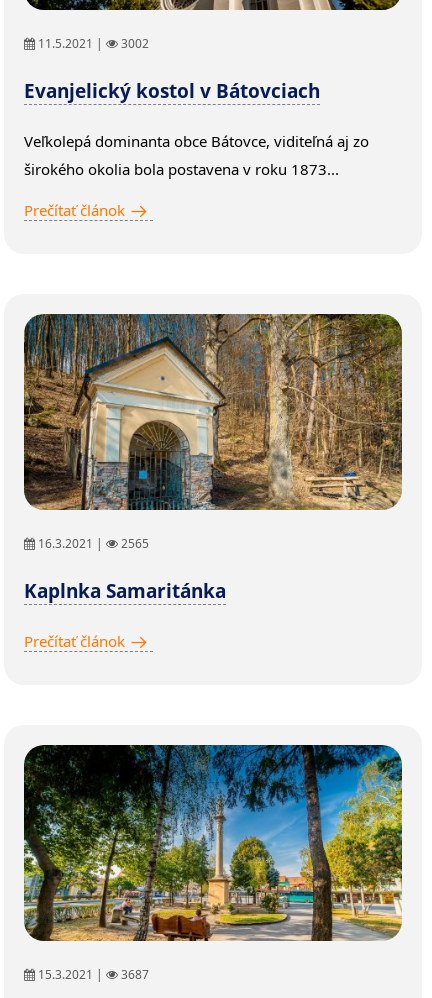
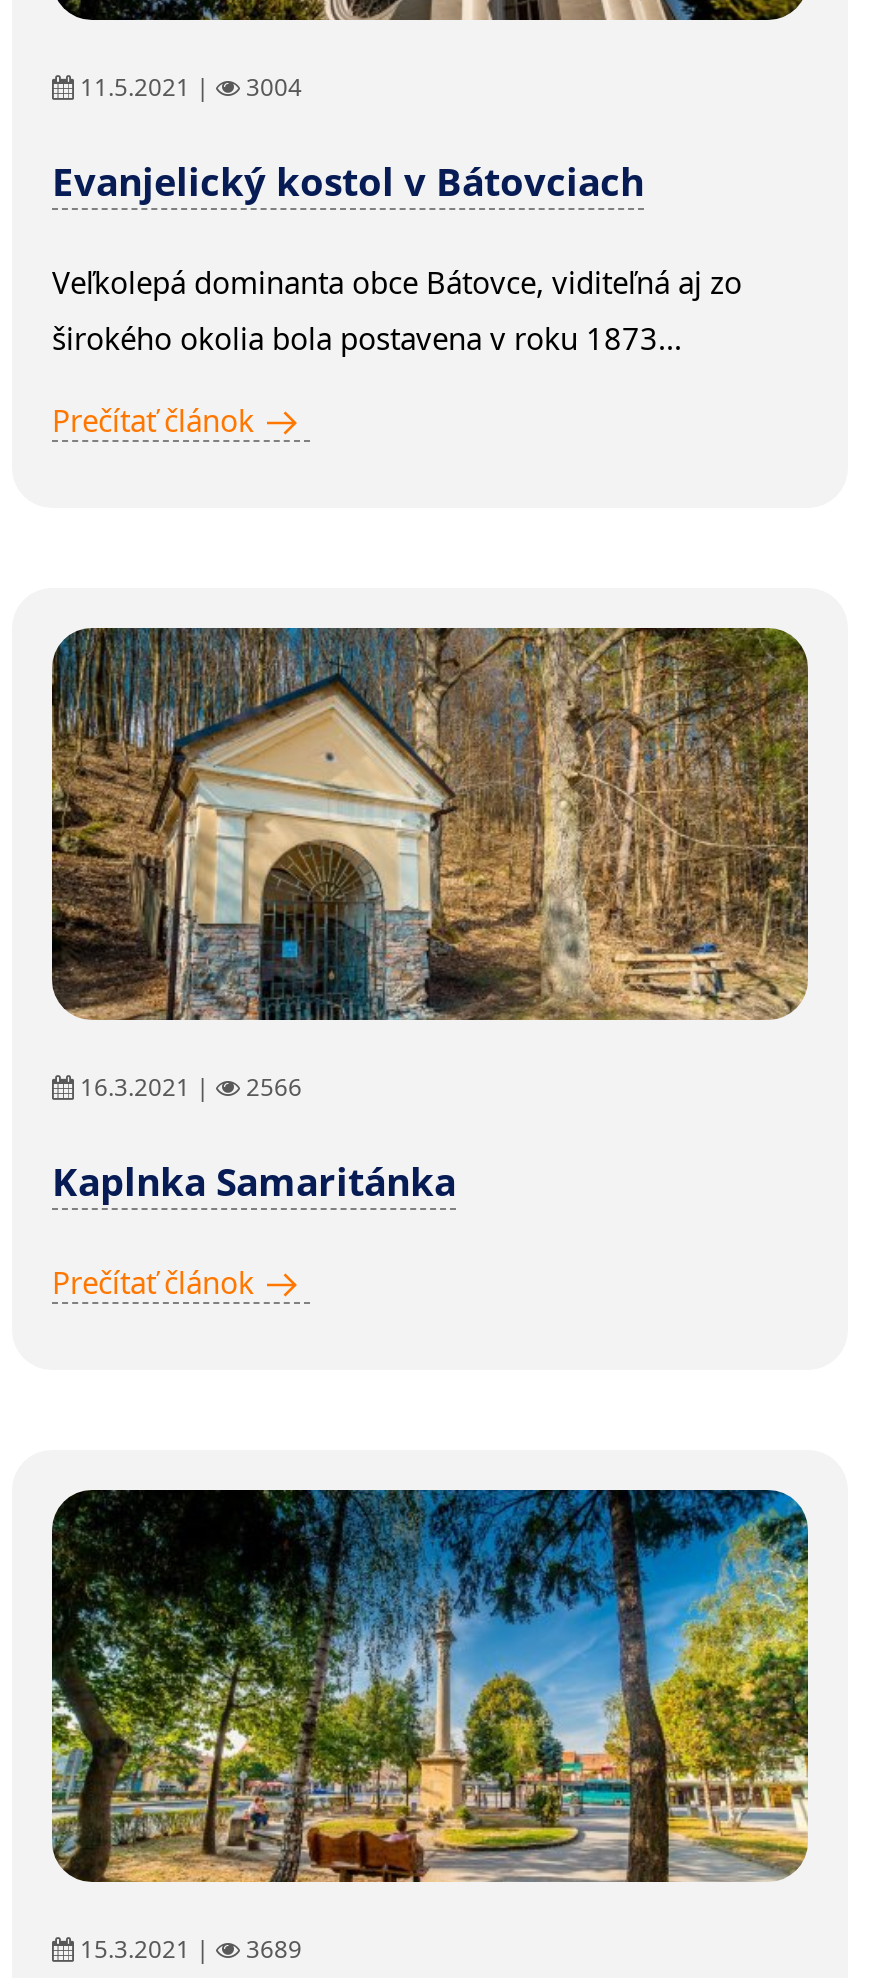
[118,35,149,52] 3002 -> [240,70,302,104] 3004
[118,535,149,552] 2565 -> [240,1070,302,1104] 2566
[118,966,149,983] 3687 -> [240,1932,302,1966] 3689

